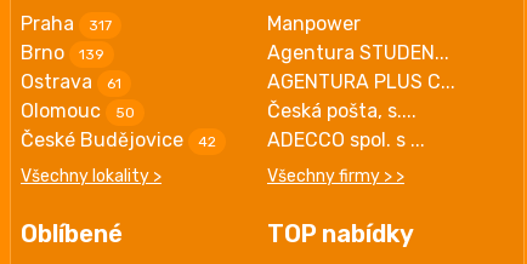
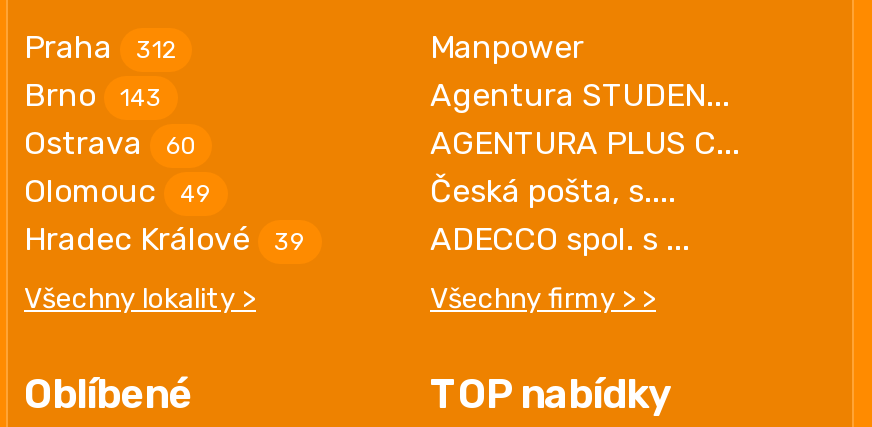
[21,12,216,151] Praha 317 | Brno 139 | Ostrava 61 | Olomouc 50 | České Budějovice 42 -> [24,27,306,257] Praha 312 | Brno 143 | Ostrava 60 | Olomouc 49 | Hradec Králové 39

